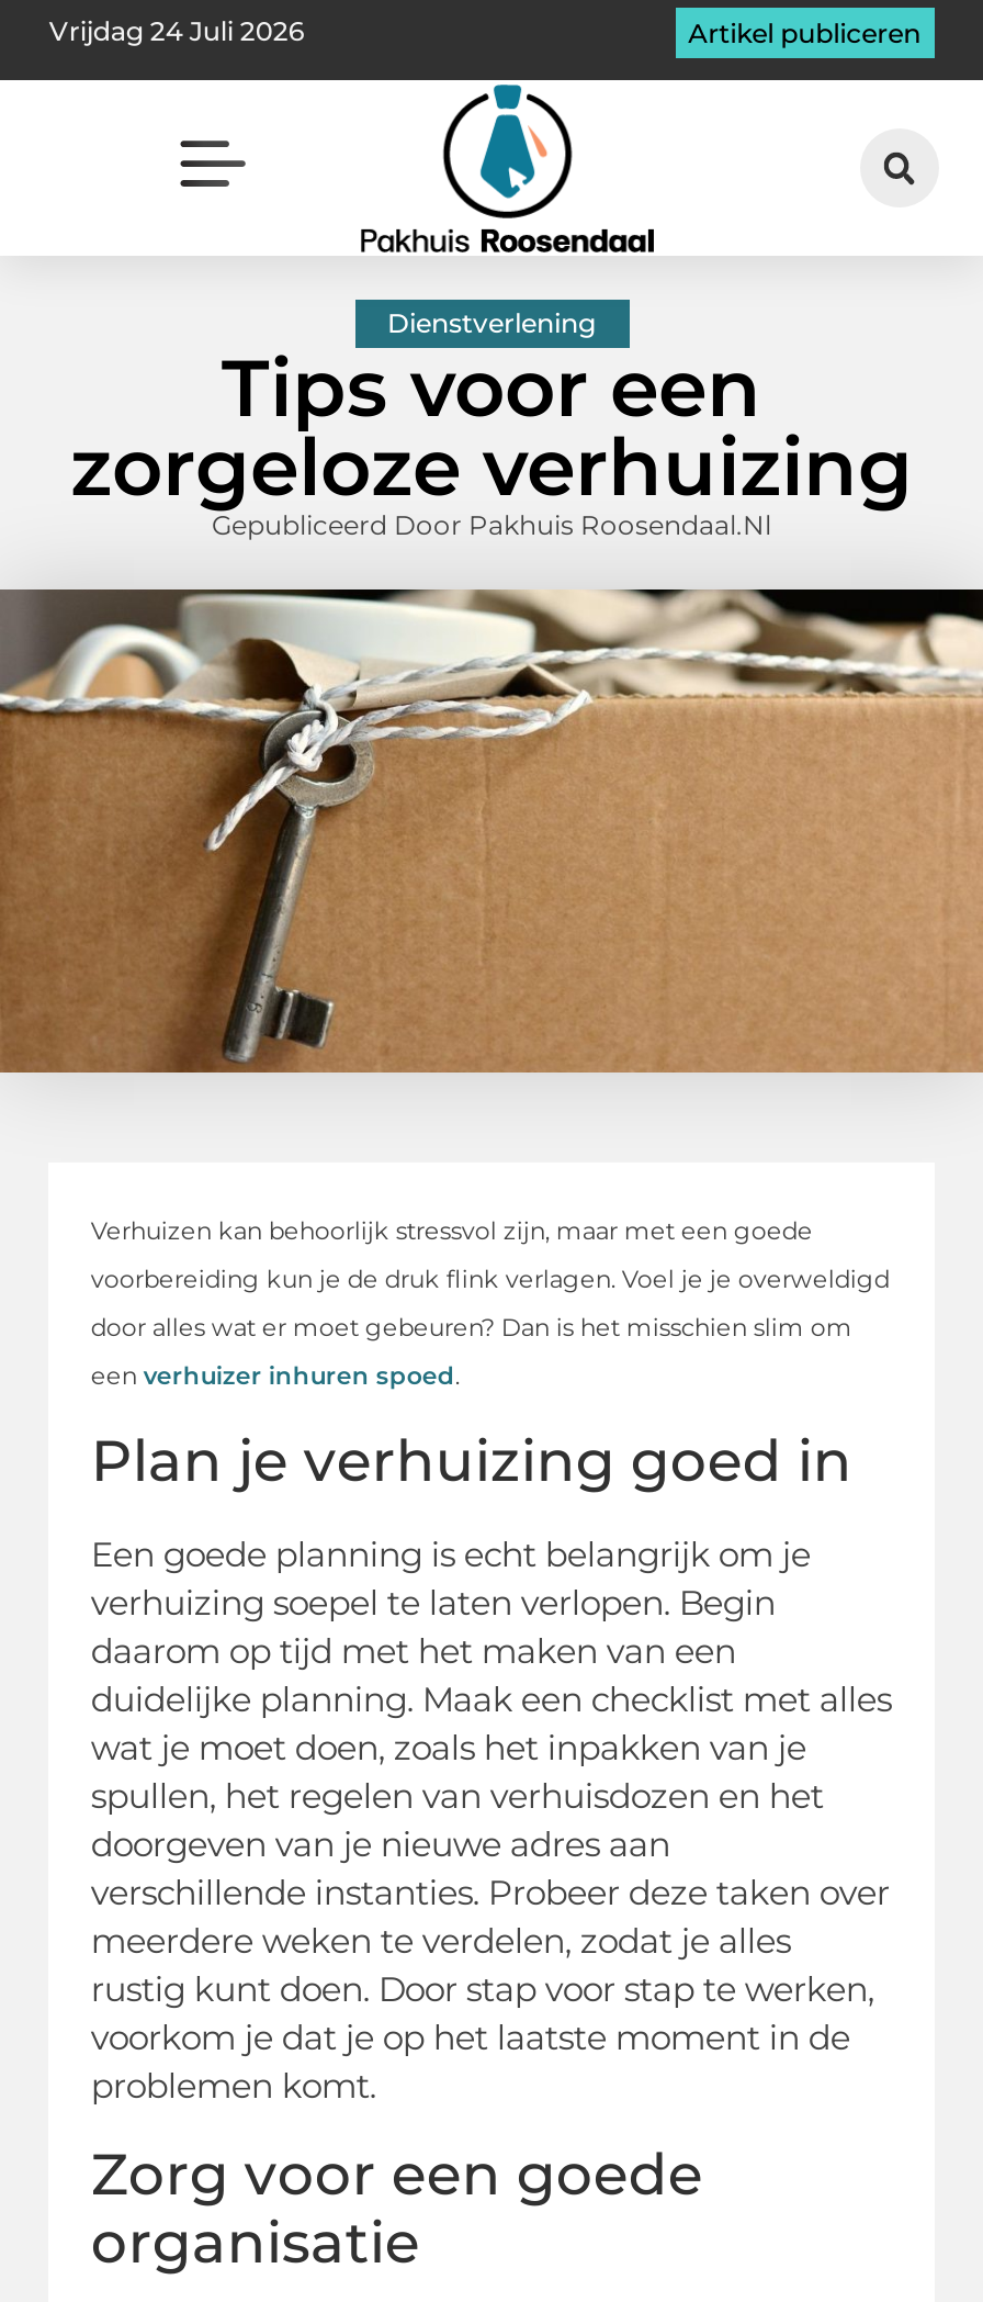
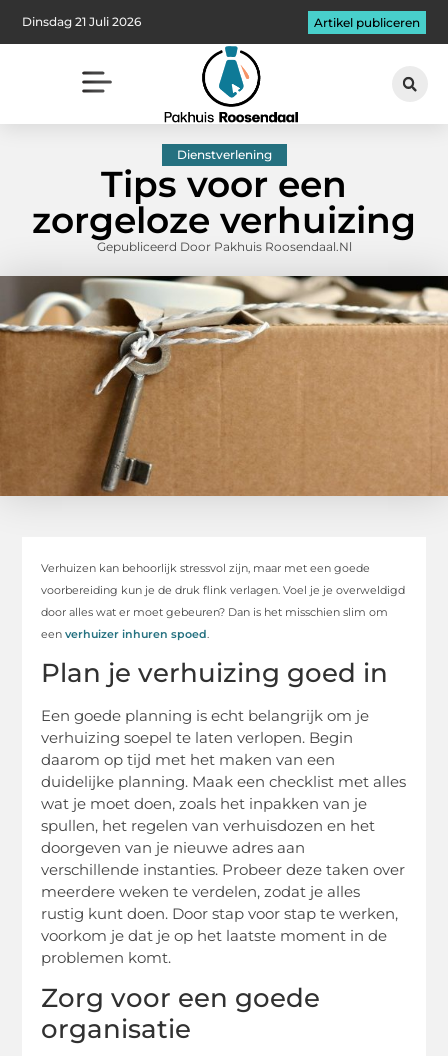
[49,13,304,46] Vrijdag 24 Juli 2026 -> [22,14,141,29] Dinsdag 21 Juli 2026

